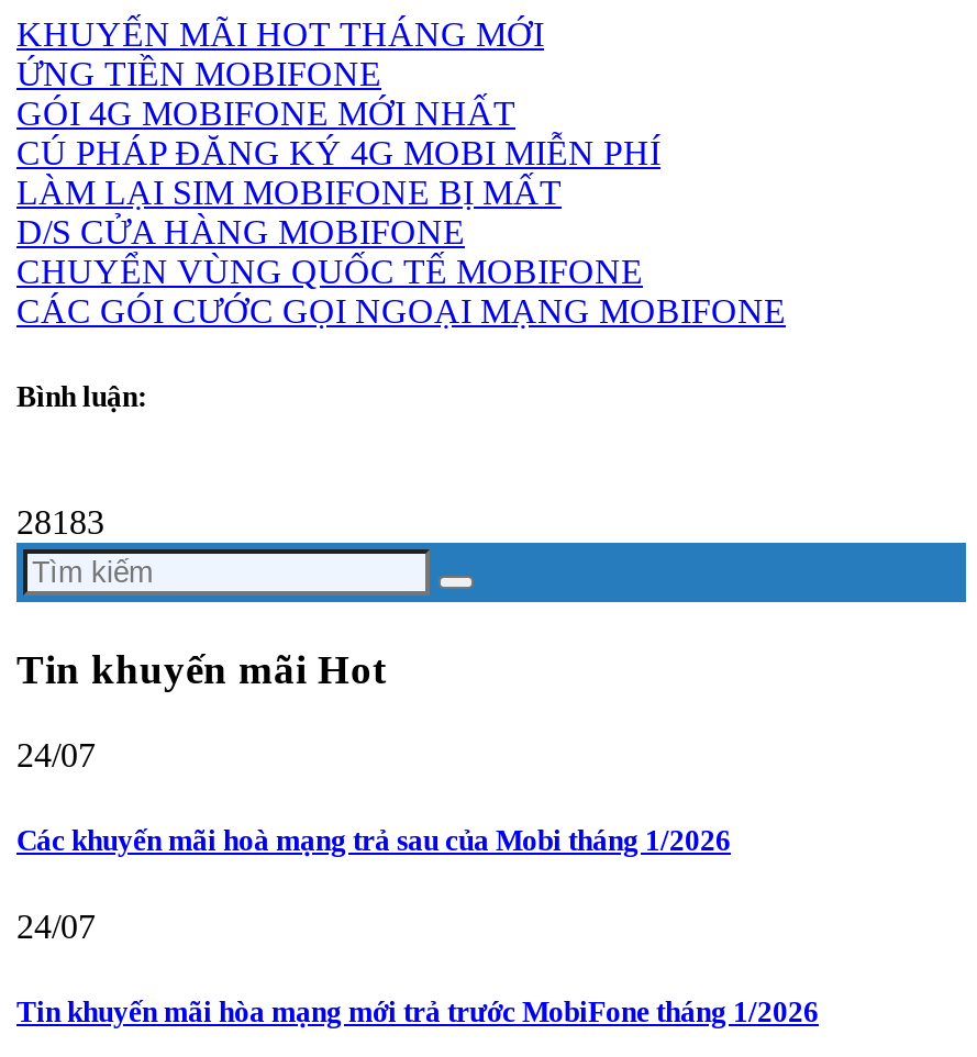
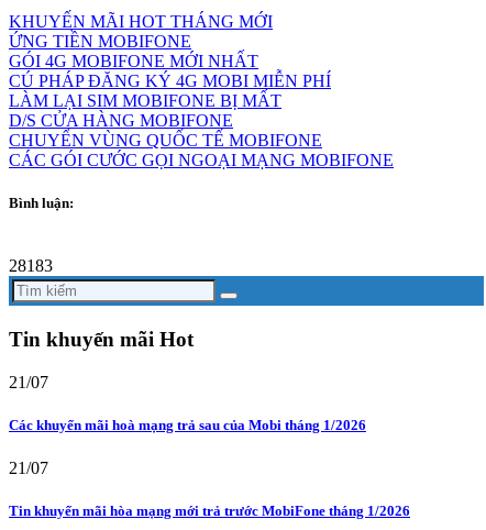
[16,736,96,773] 24/07 -> [9,373,48,391] 21/07
[16,908,96,945] 24/07 -> [9,459,48,477] 21/07

